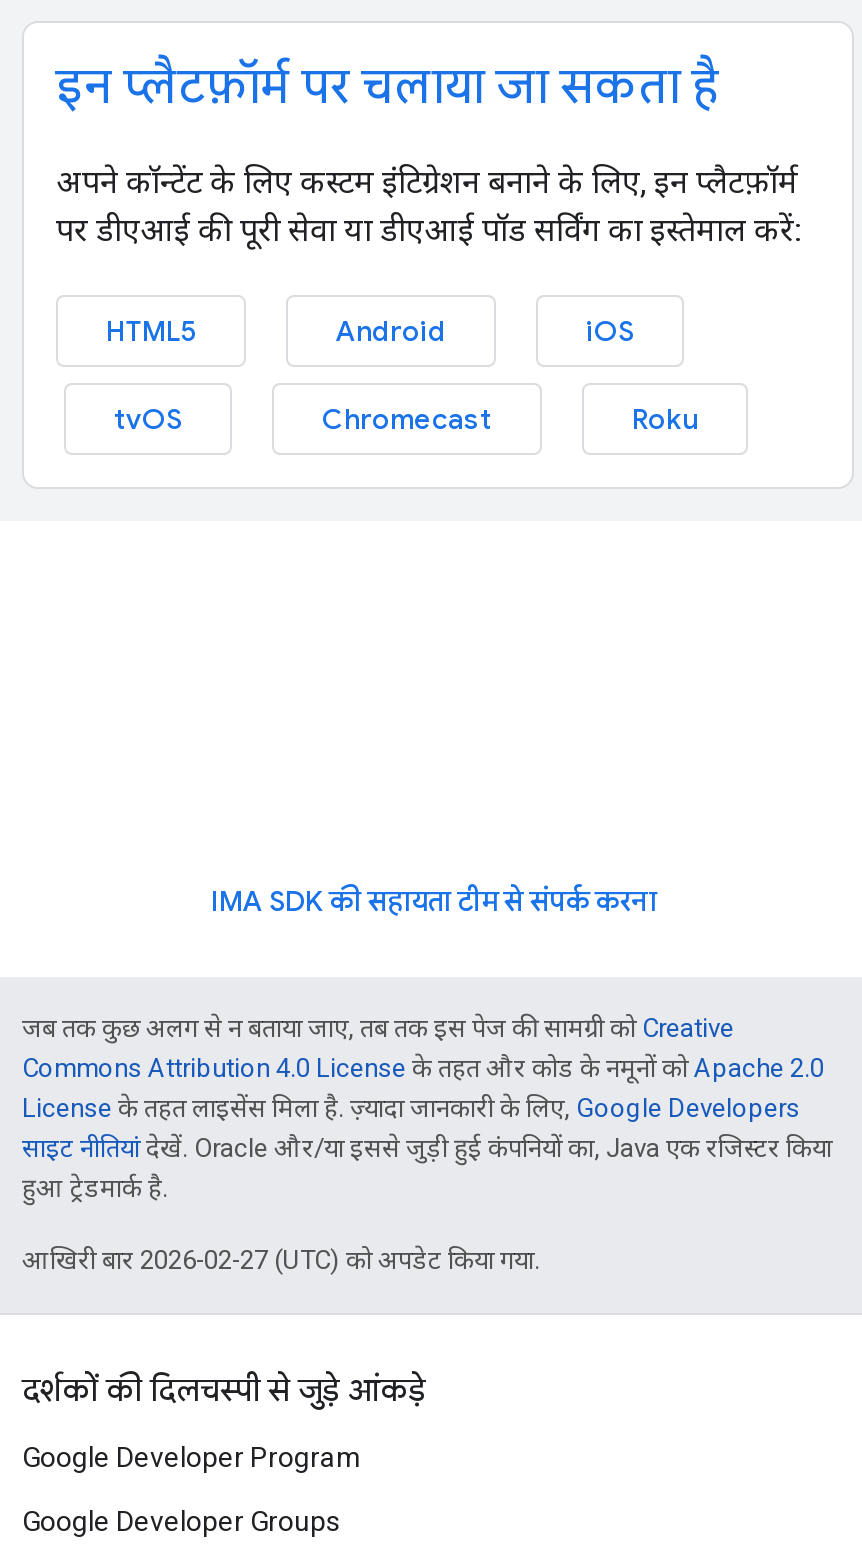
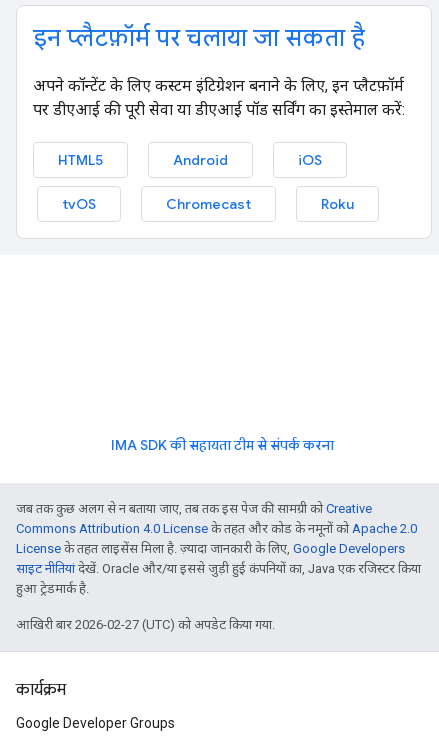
[22,1371,426,1473] दर्शकों की दिलचस्पी से जुड़े आंकड़े | Google Developer Program -> [16,680,66,700] कार्यक्रम

